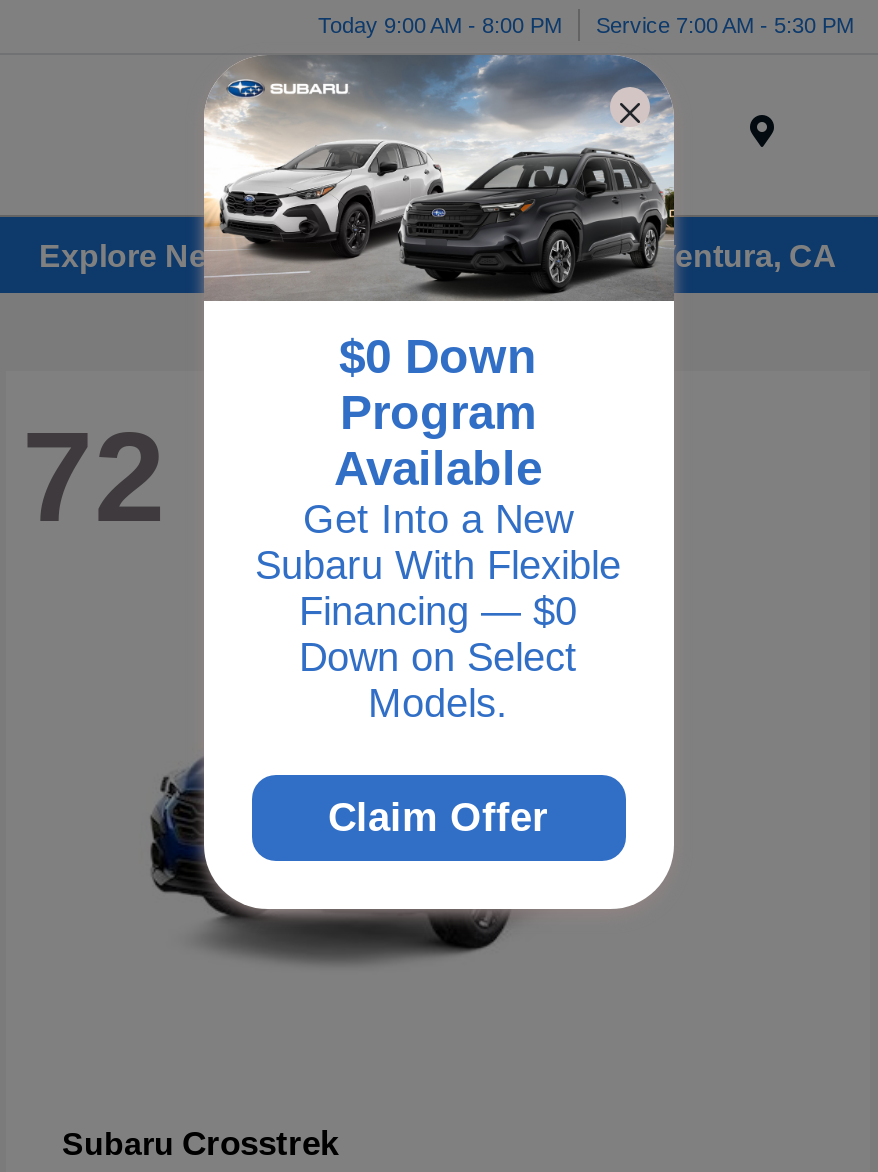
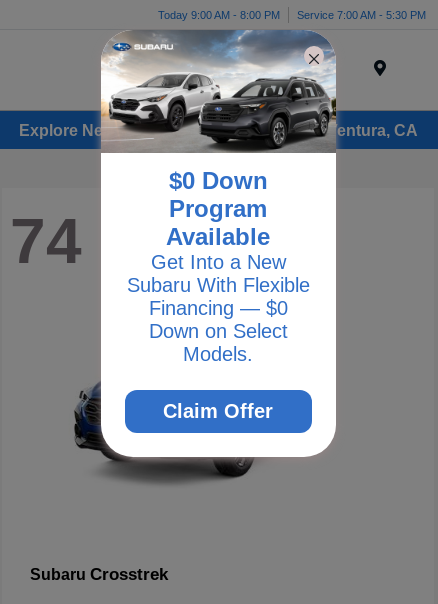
[22,404,166,548] 72 -> [10,205,82,277] 74

